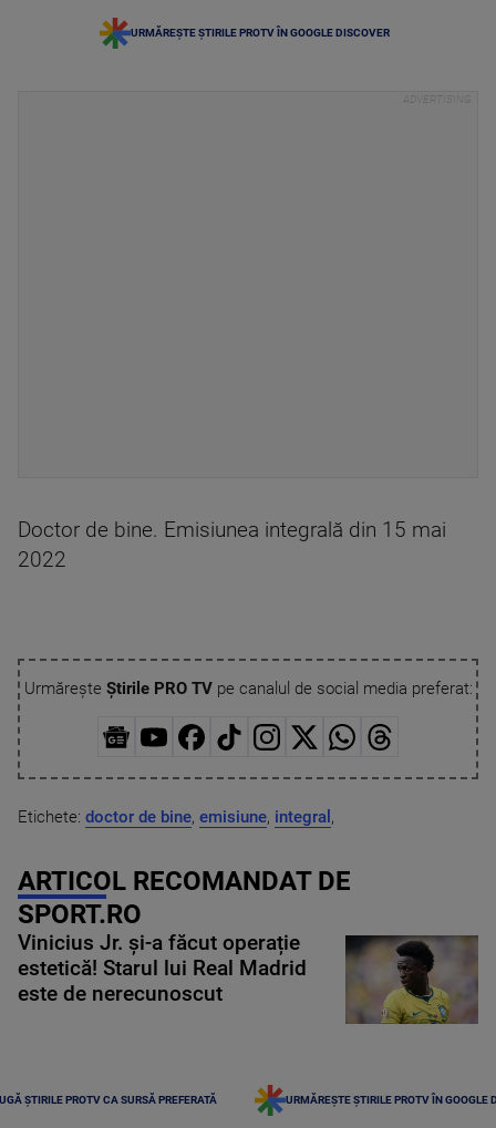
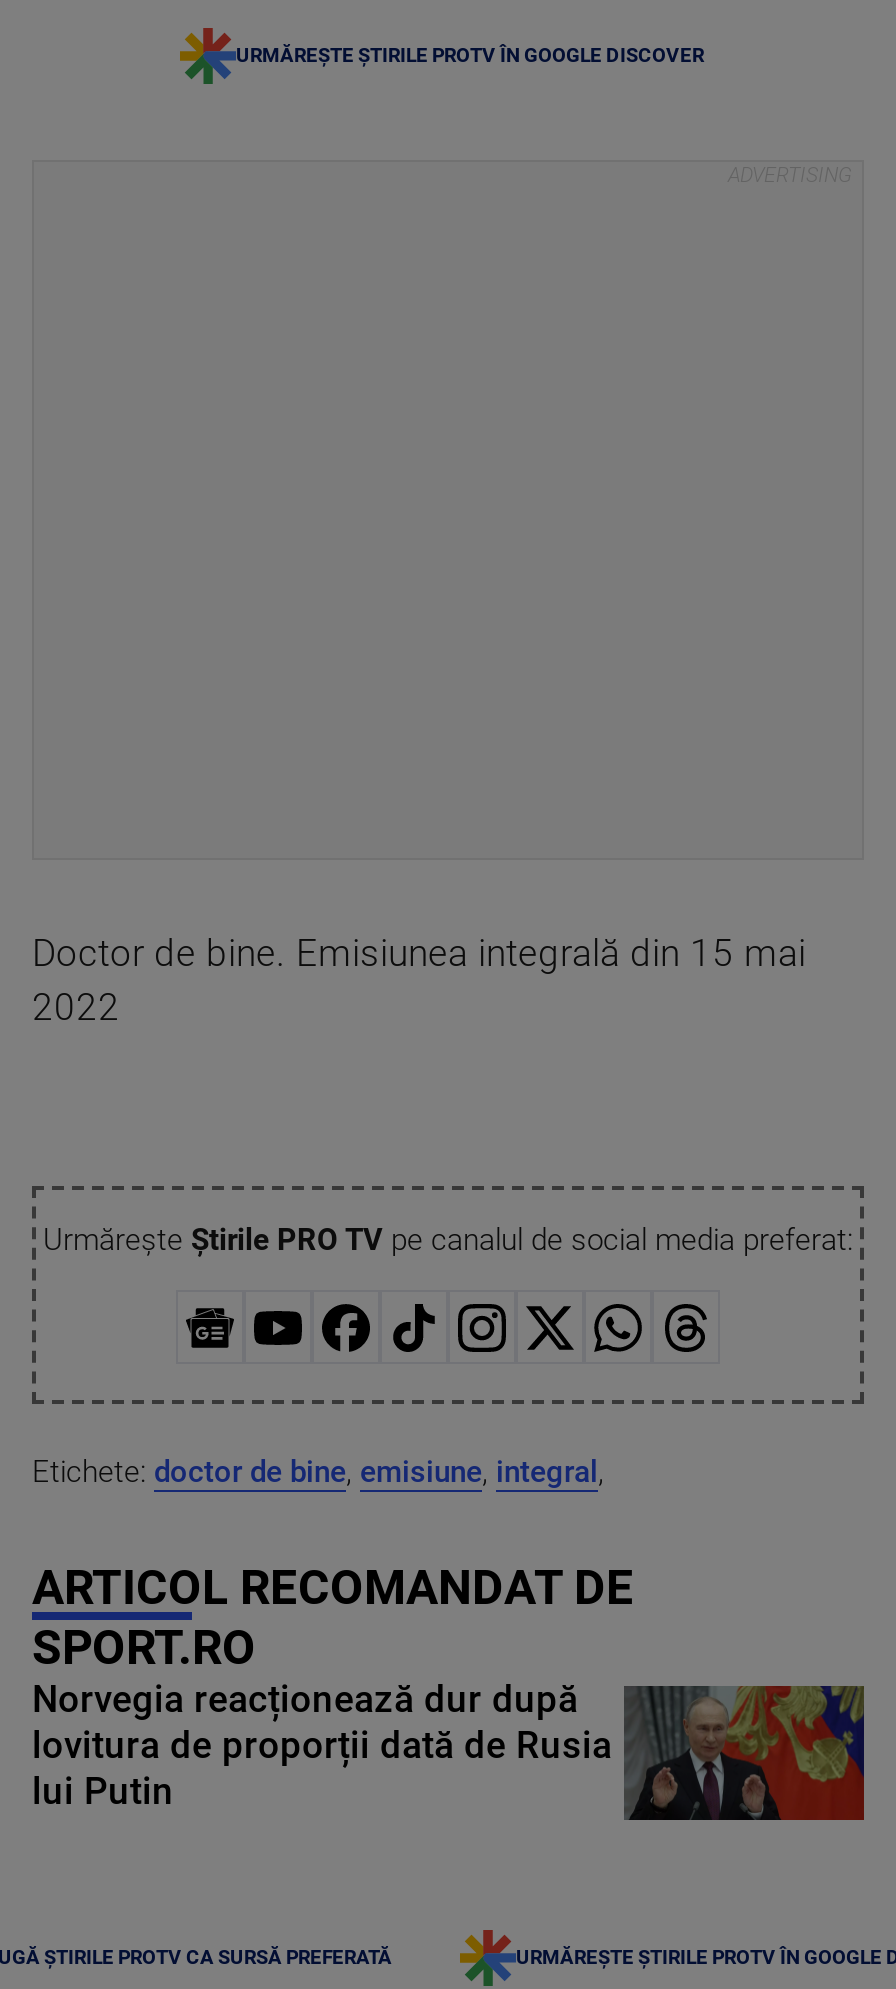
[18,931,479,1025] [image] | Vinicius Jr. și-a făcut operație | estetică! Starul lui Real Madrid | este de nerecunoscut -> [32,1678,866,1824] [image] | Norvegia reacționează dur după | lovitura de proporții dată de Rusia | lui Putin

